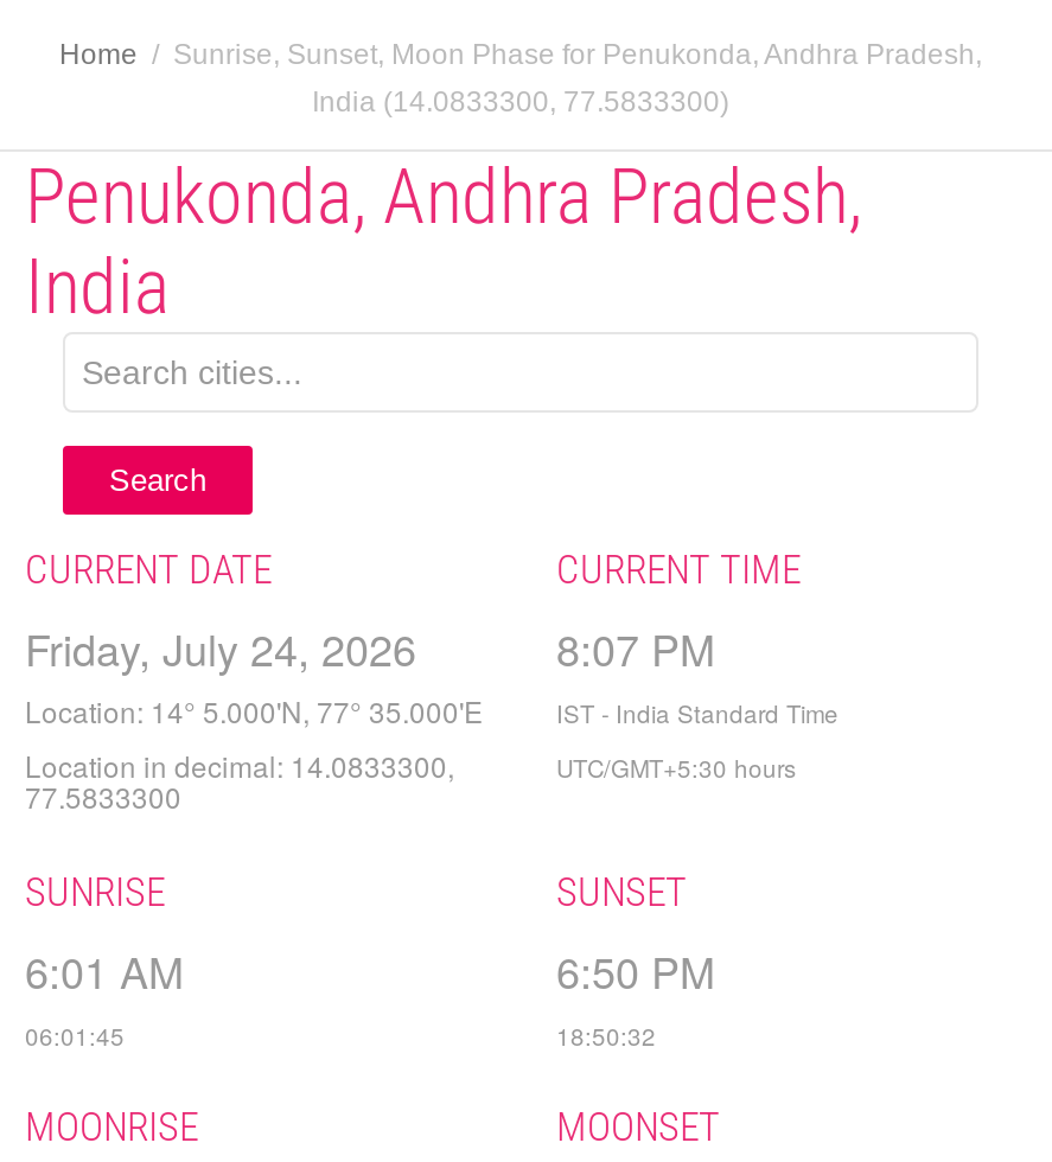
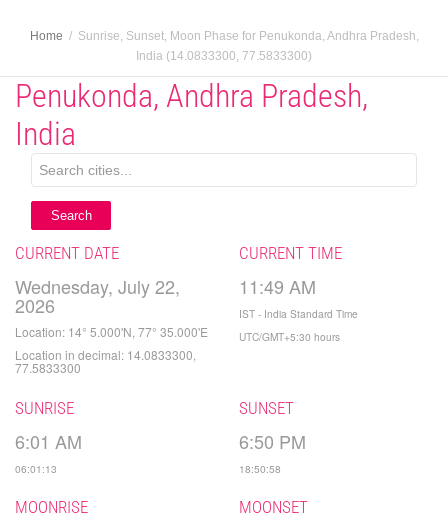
[25,617,416,678] Friday, July 24, 2026 -> [15,273,180,318] Wednesday, July 22, | 2026
[556,617,715,678] 8:07 PM -> [239,273,316,299] 11:49 AM
[25,1017,125,1052] 06:01:45 -> [15,461,57,476] 06:01:13
[556,1017,656,1052] 18:50:32 -> [239,461,281,476] 18:50:58

